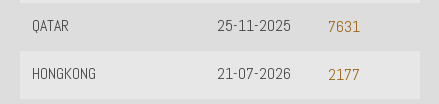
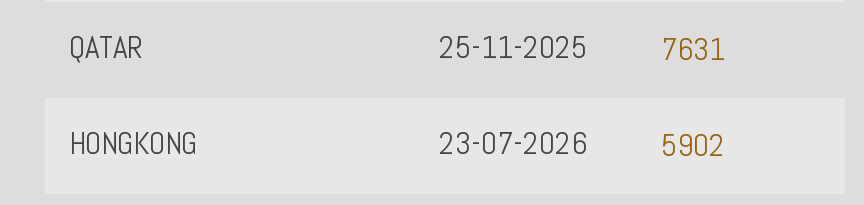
[217,64,291,84] 21-07-2026 -> [439,125,587,165] 23-07-2026
[328,65,360,85] 2177 -> [661,126,725,166] 5902

